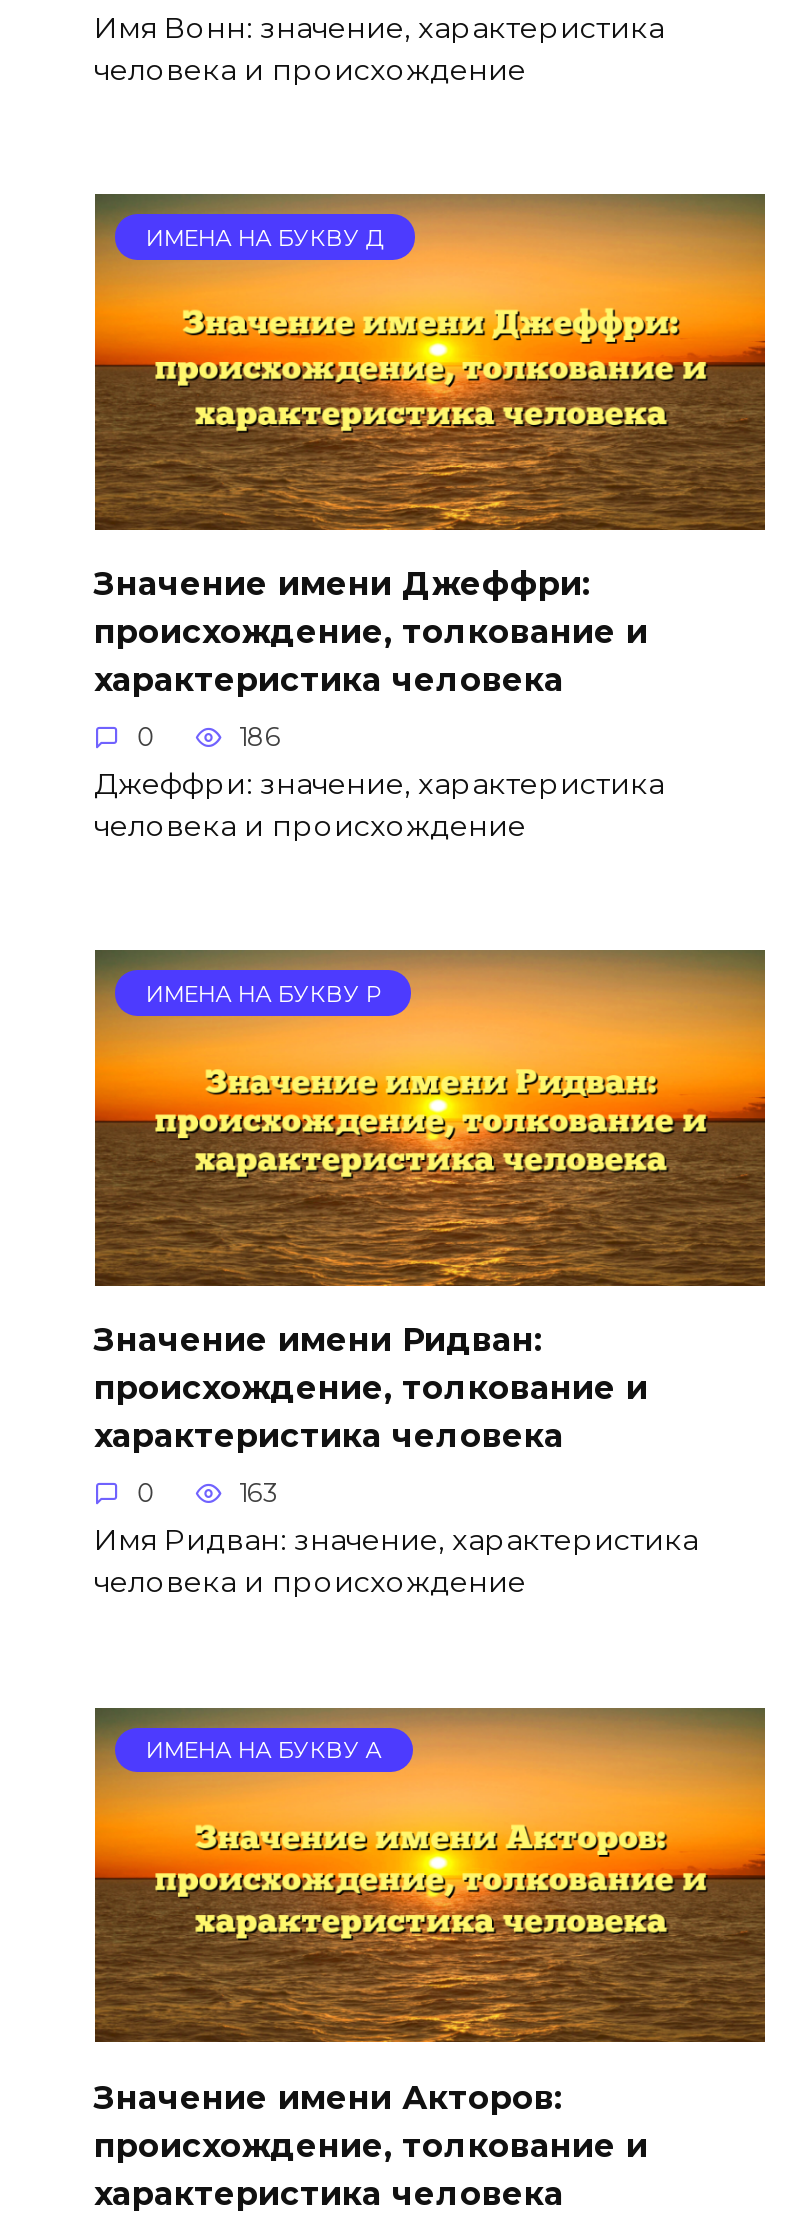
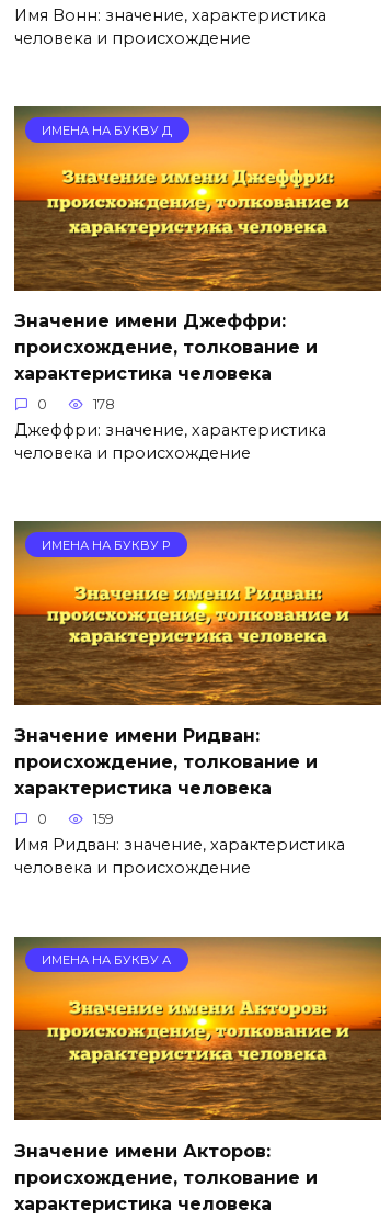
[239,722,281,752] 186 -> [93,396,115,413] 178
[239,1479,279,1509] 163 -> [93,811,114,828] 159

